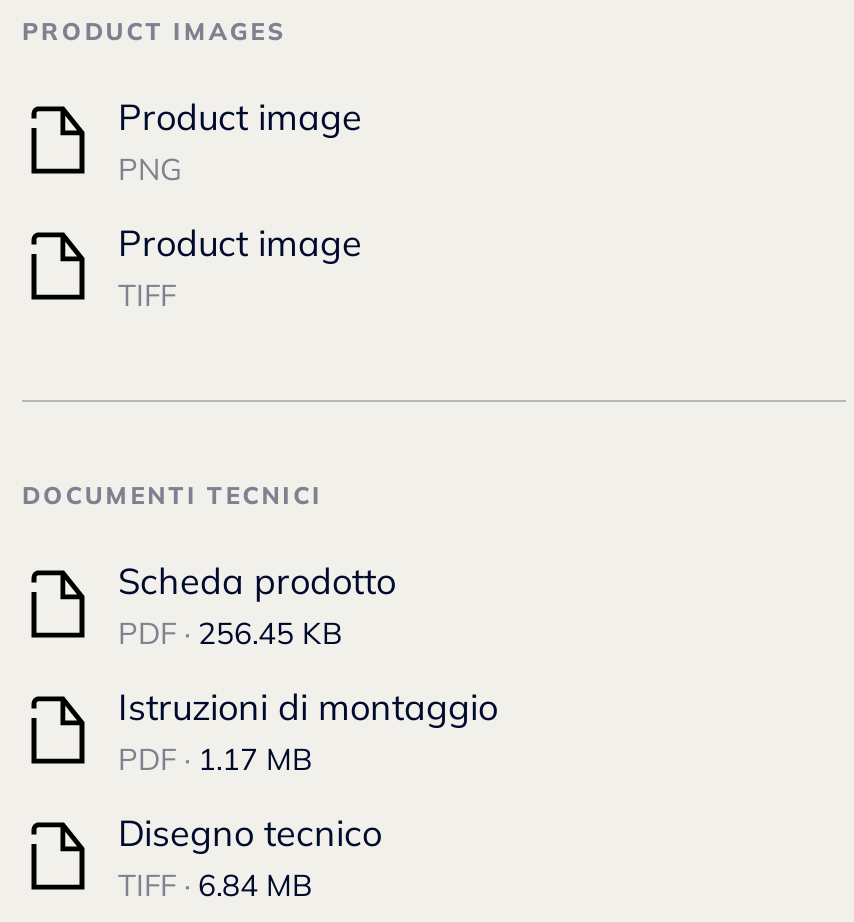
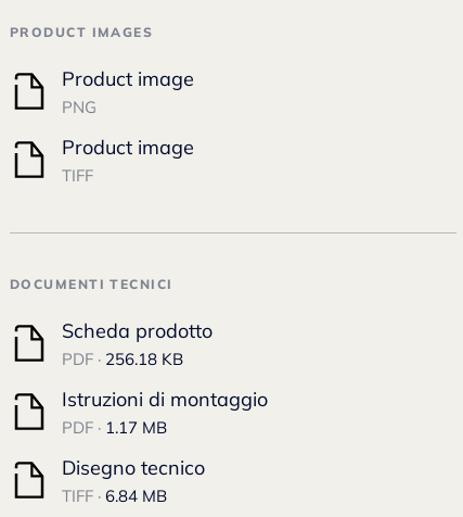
[118,615,342,653] PDF · 256.45 KB -> [62,349,183,370] PDF · 256.18 KB

